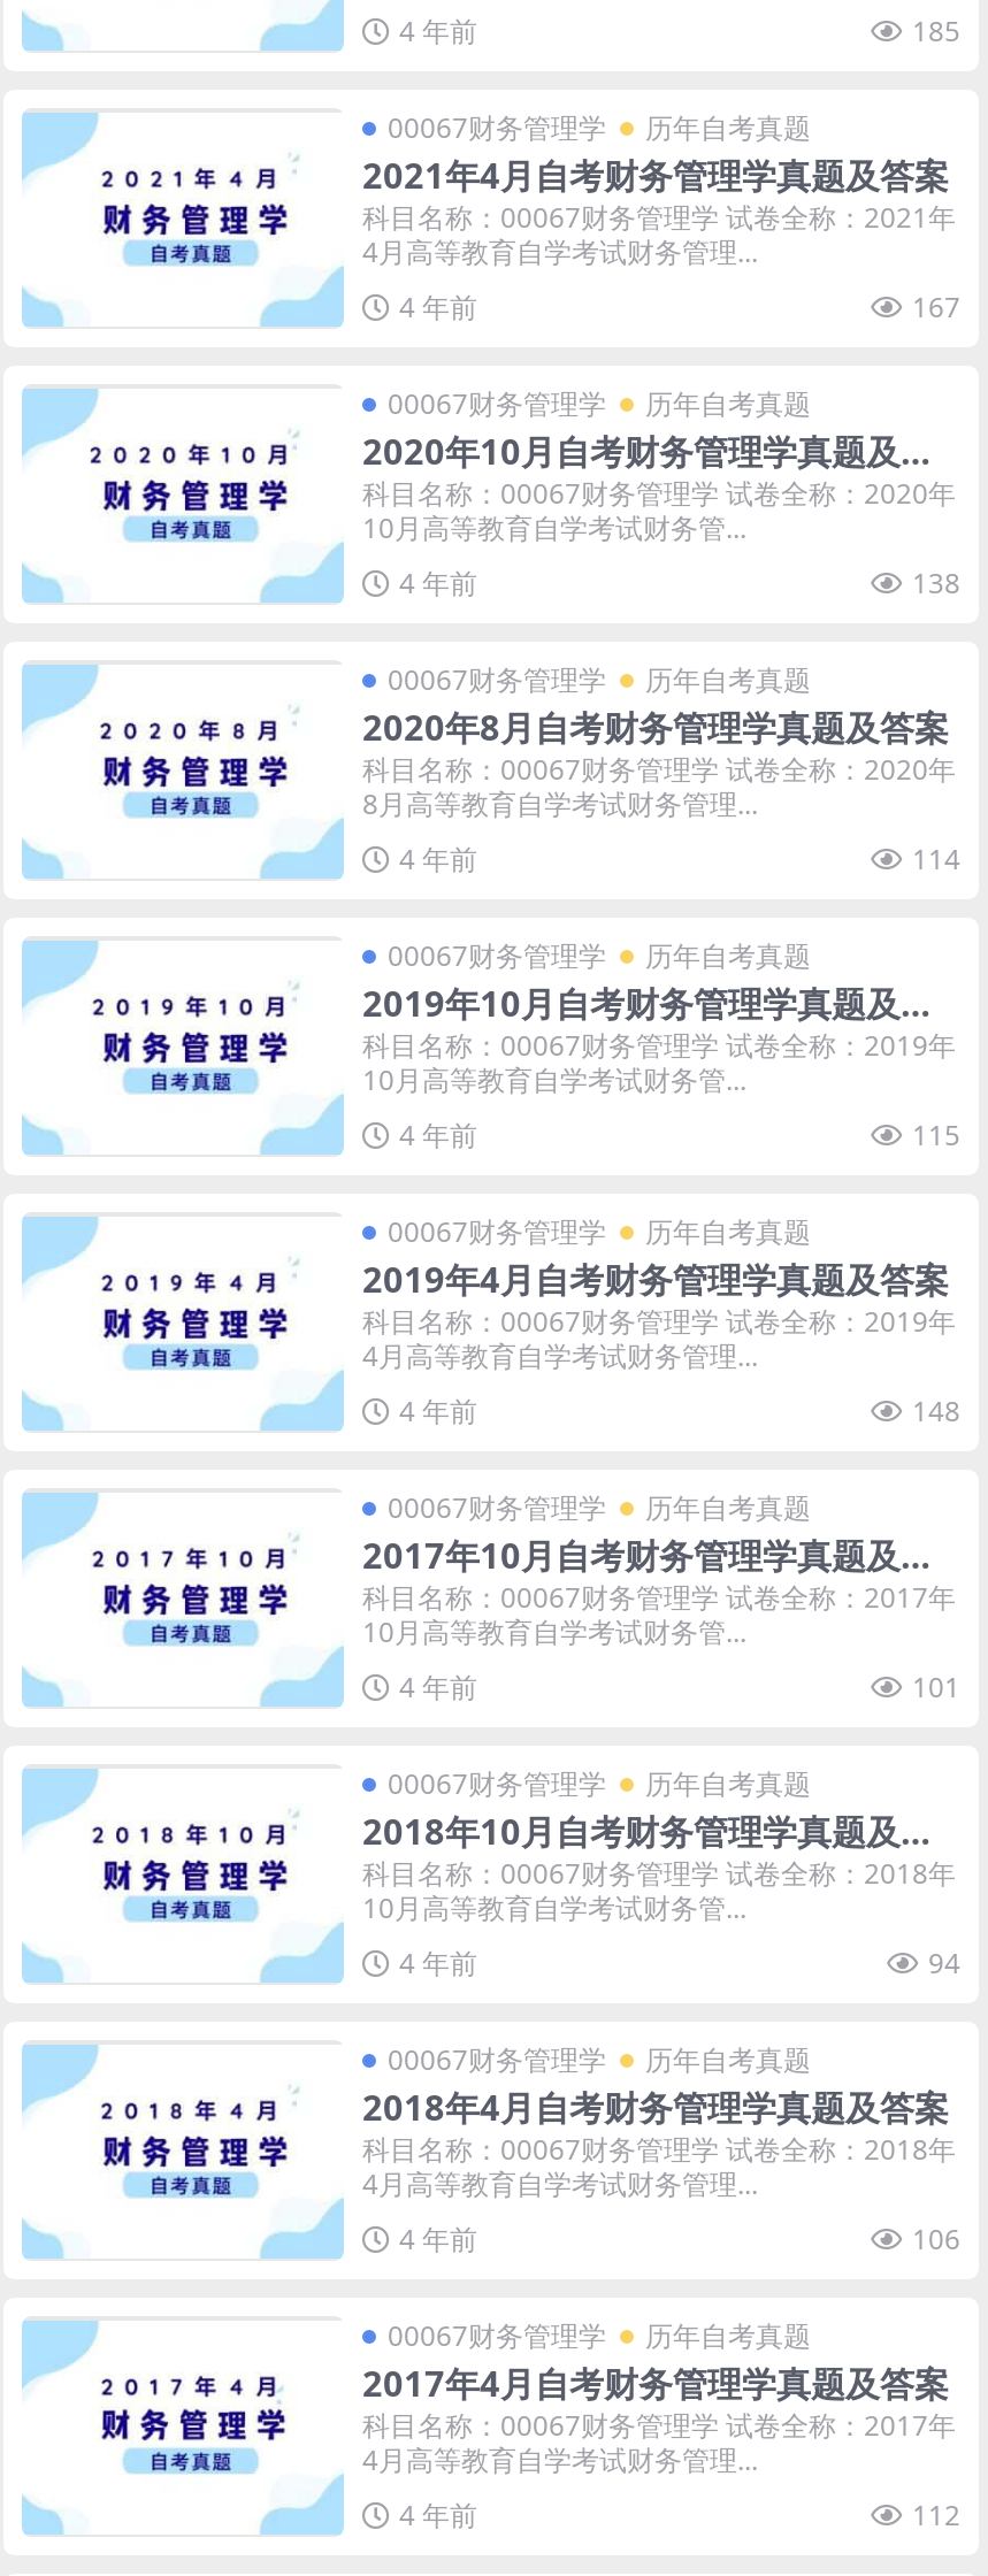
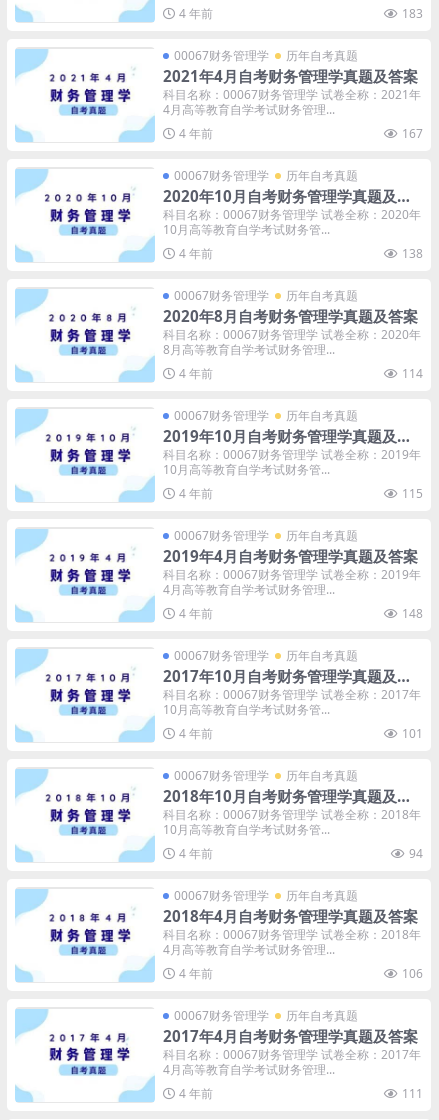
[912,11,960,51] 185 -> [402,5,423,22] 183
[912,2495,960,2535] 112 -> [402,1085,423,1102] 111

